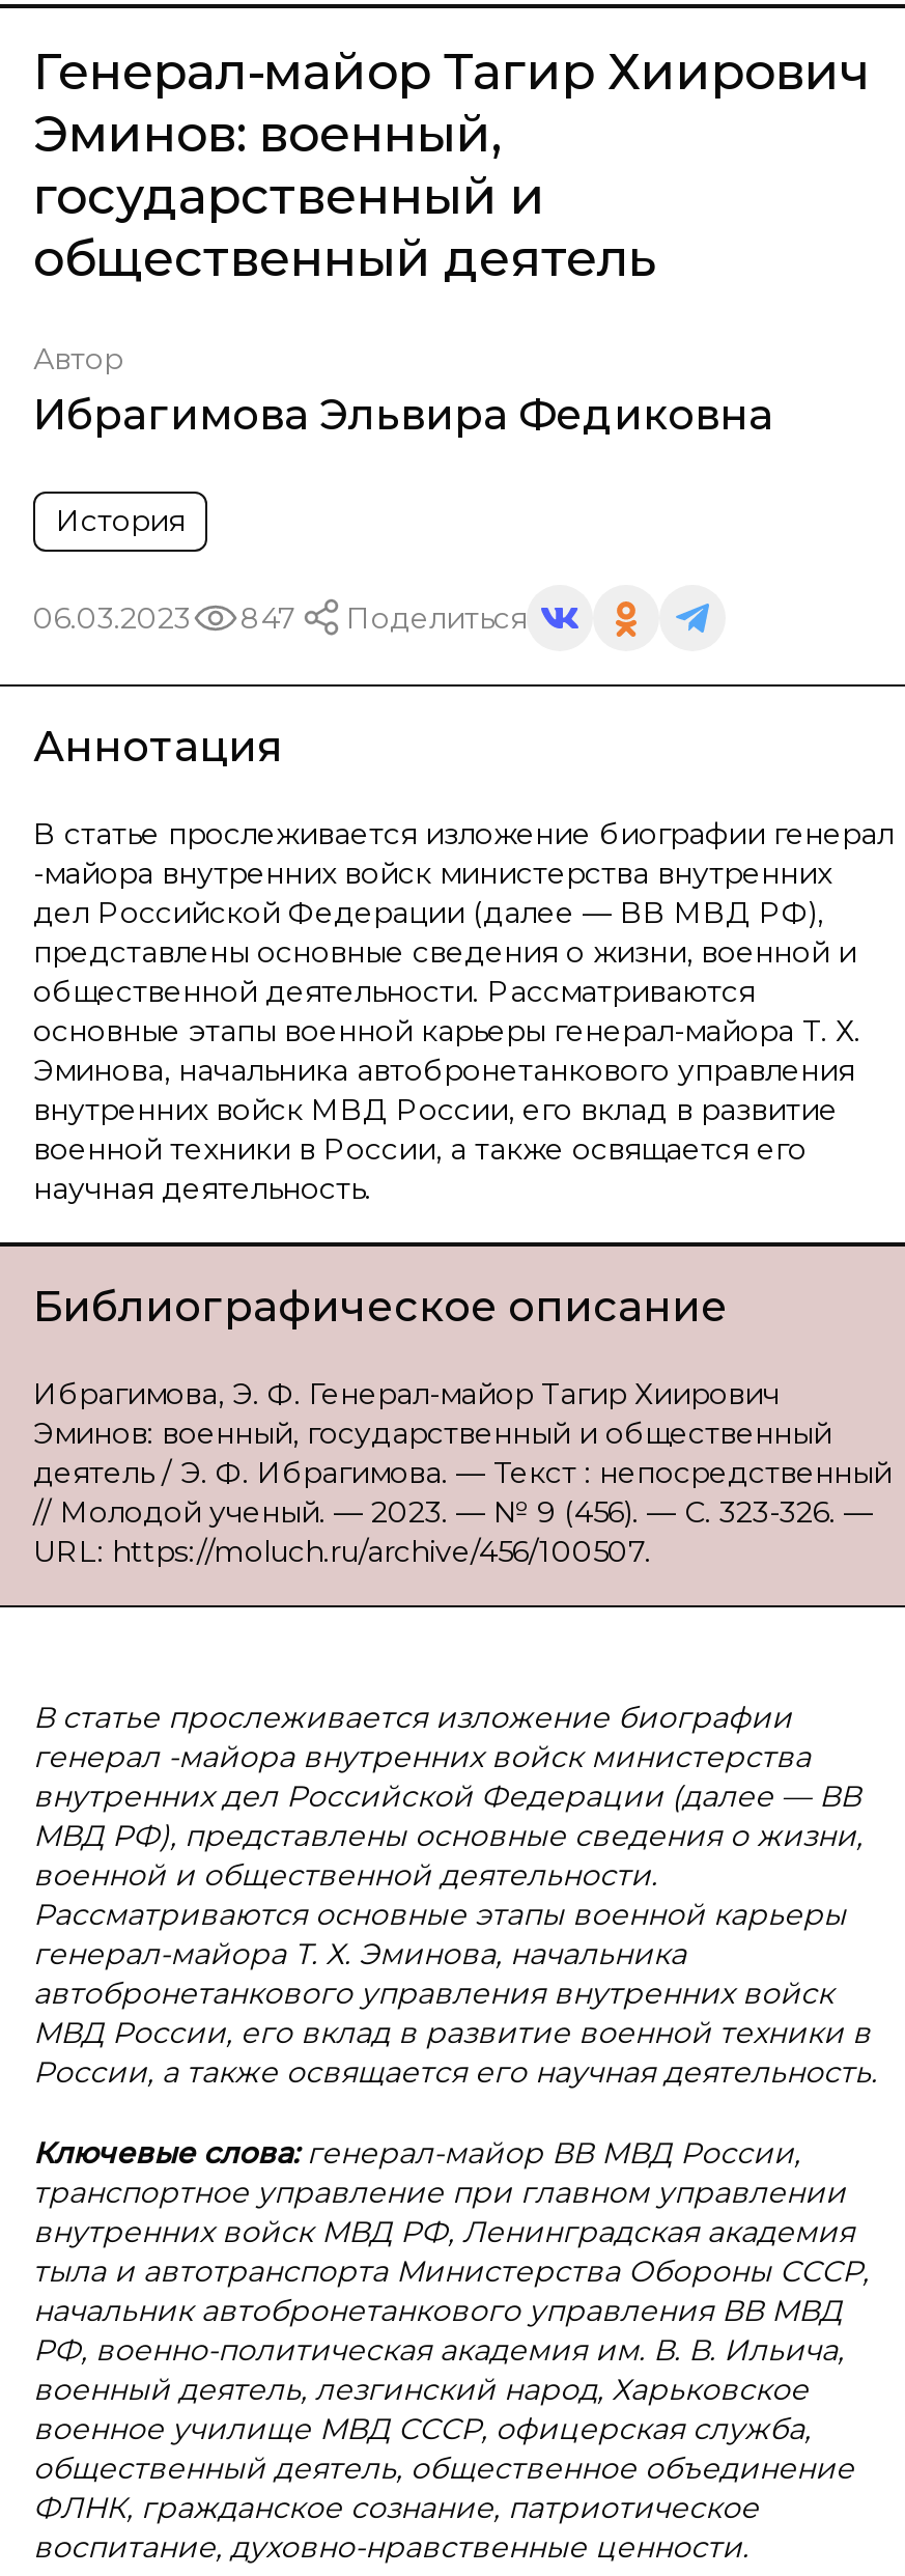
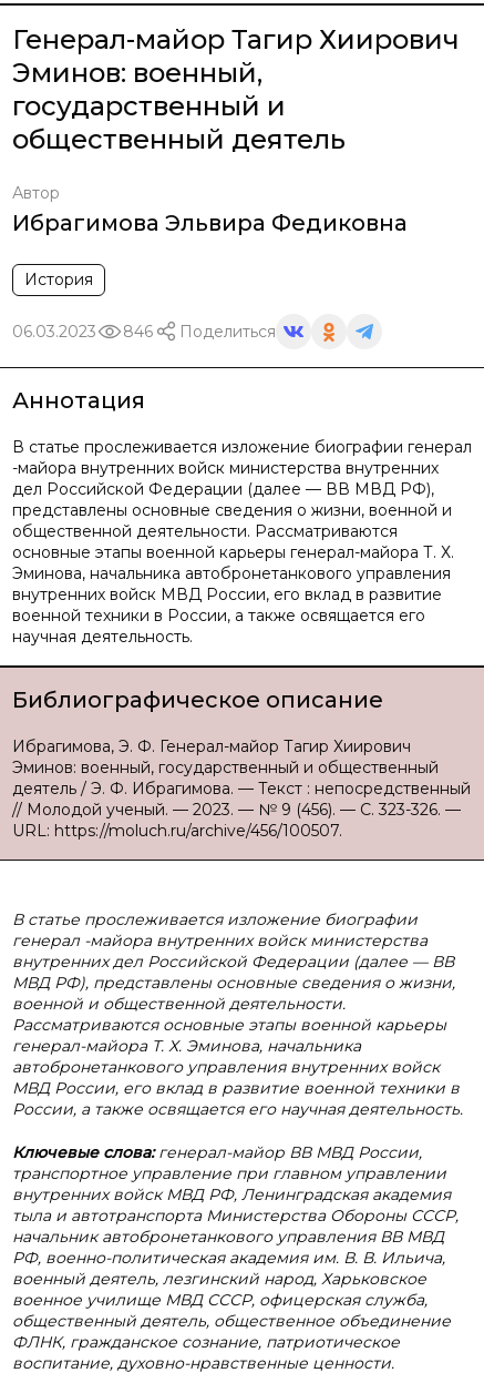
[33,598,527,636] 06.03.2023 847 Поделиться -> [12,321,276,341] 06.03.2023 846 Поделиться

